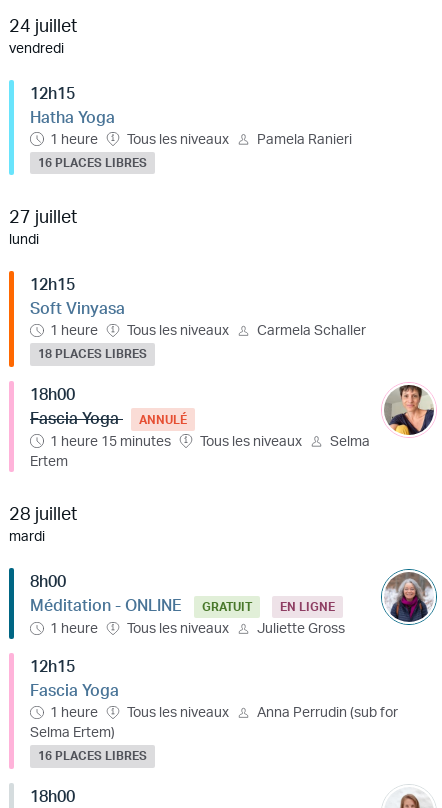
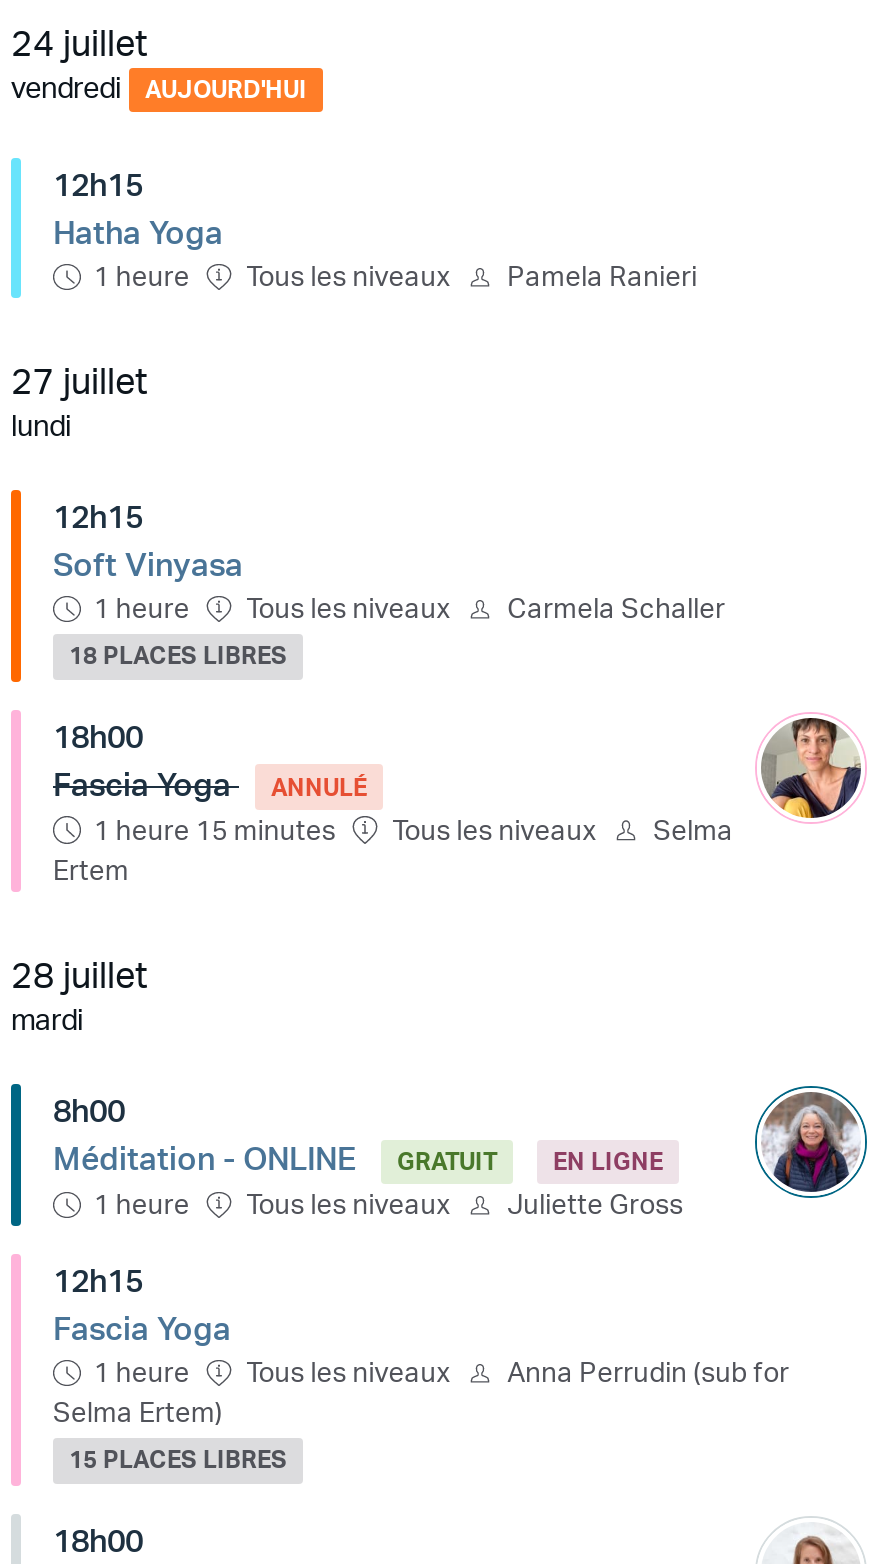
none -> [145,74,307,104] AUJOURD'HUI
[38,155,147,170] 16 PLACES LIBRES -> none
[38,748,147,763] 16 PLACES LIBRES -> [69,1445,287,1475] 15 PLACES LIBRES

